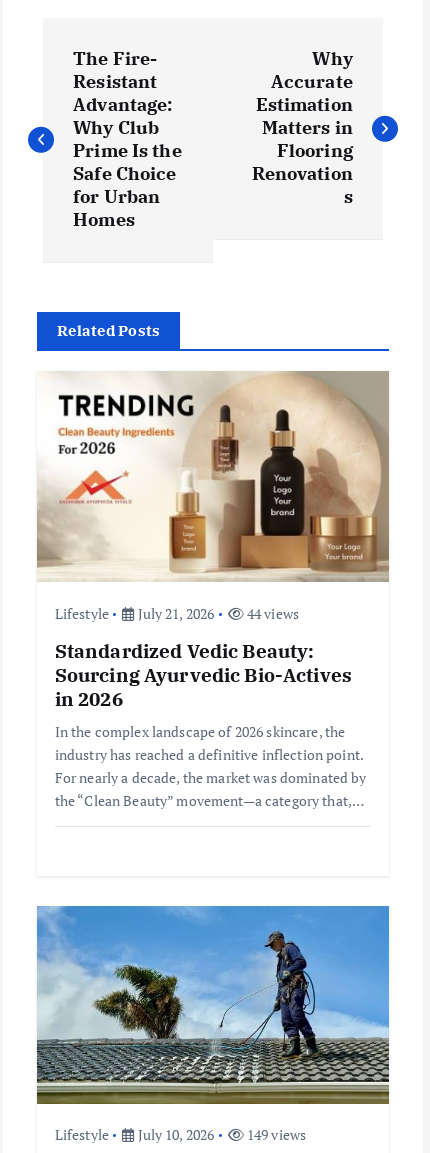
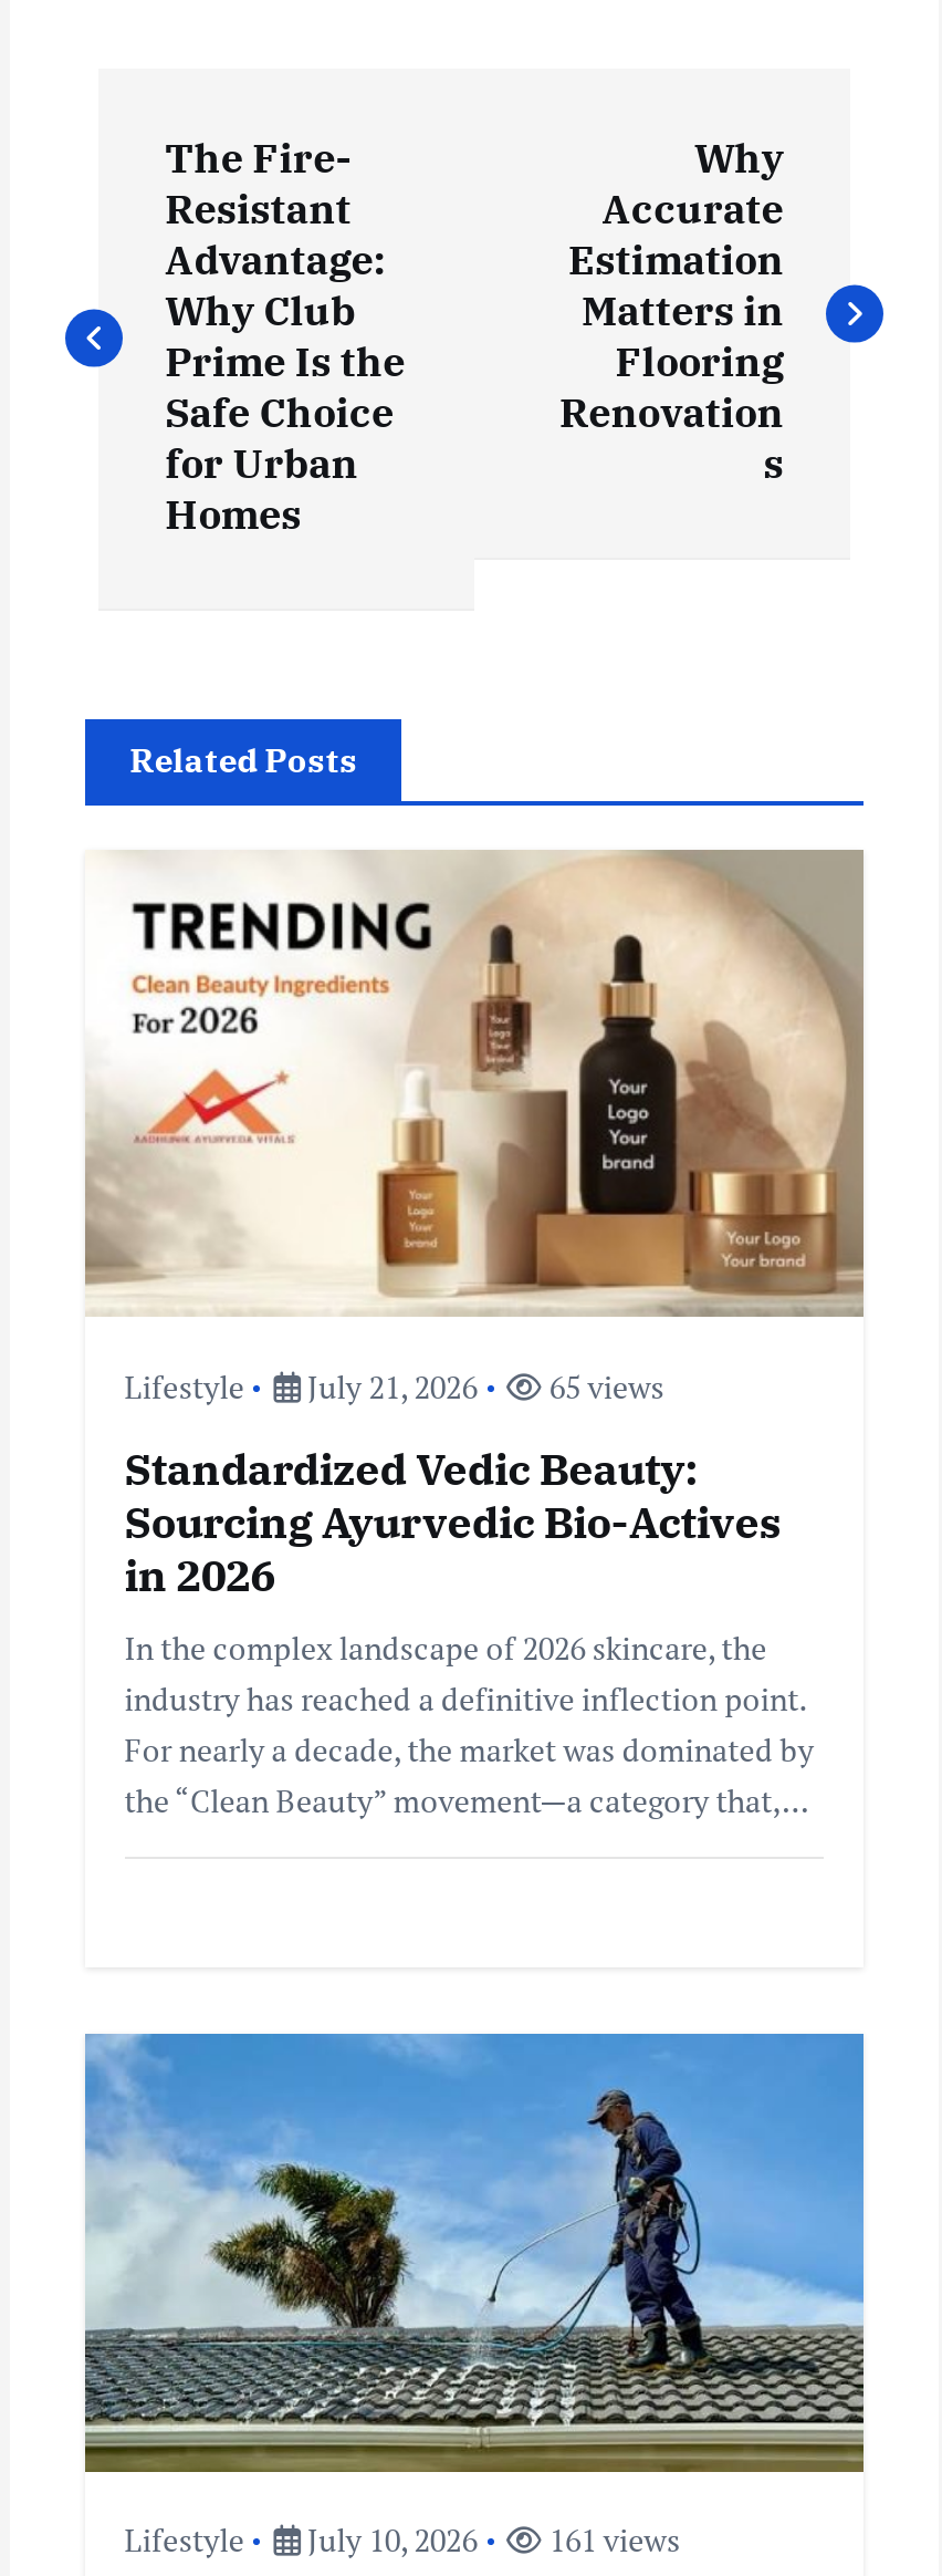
[244,604,299,623] 44 views -> [542,1365,664,1407] 65 views
[55,1125,306,1144] Lifestyle July 10, 2026 149 views -> [124,2519,680,2561] Lifestyle July 10, 2026 161 views

